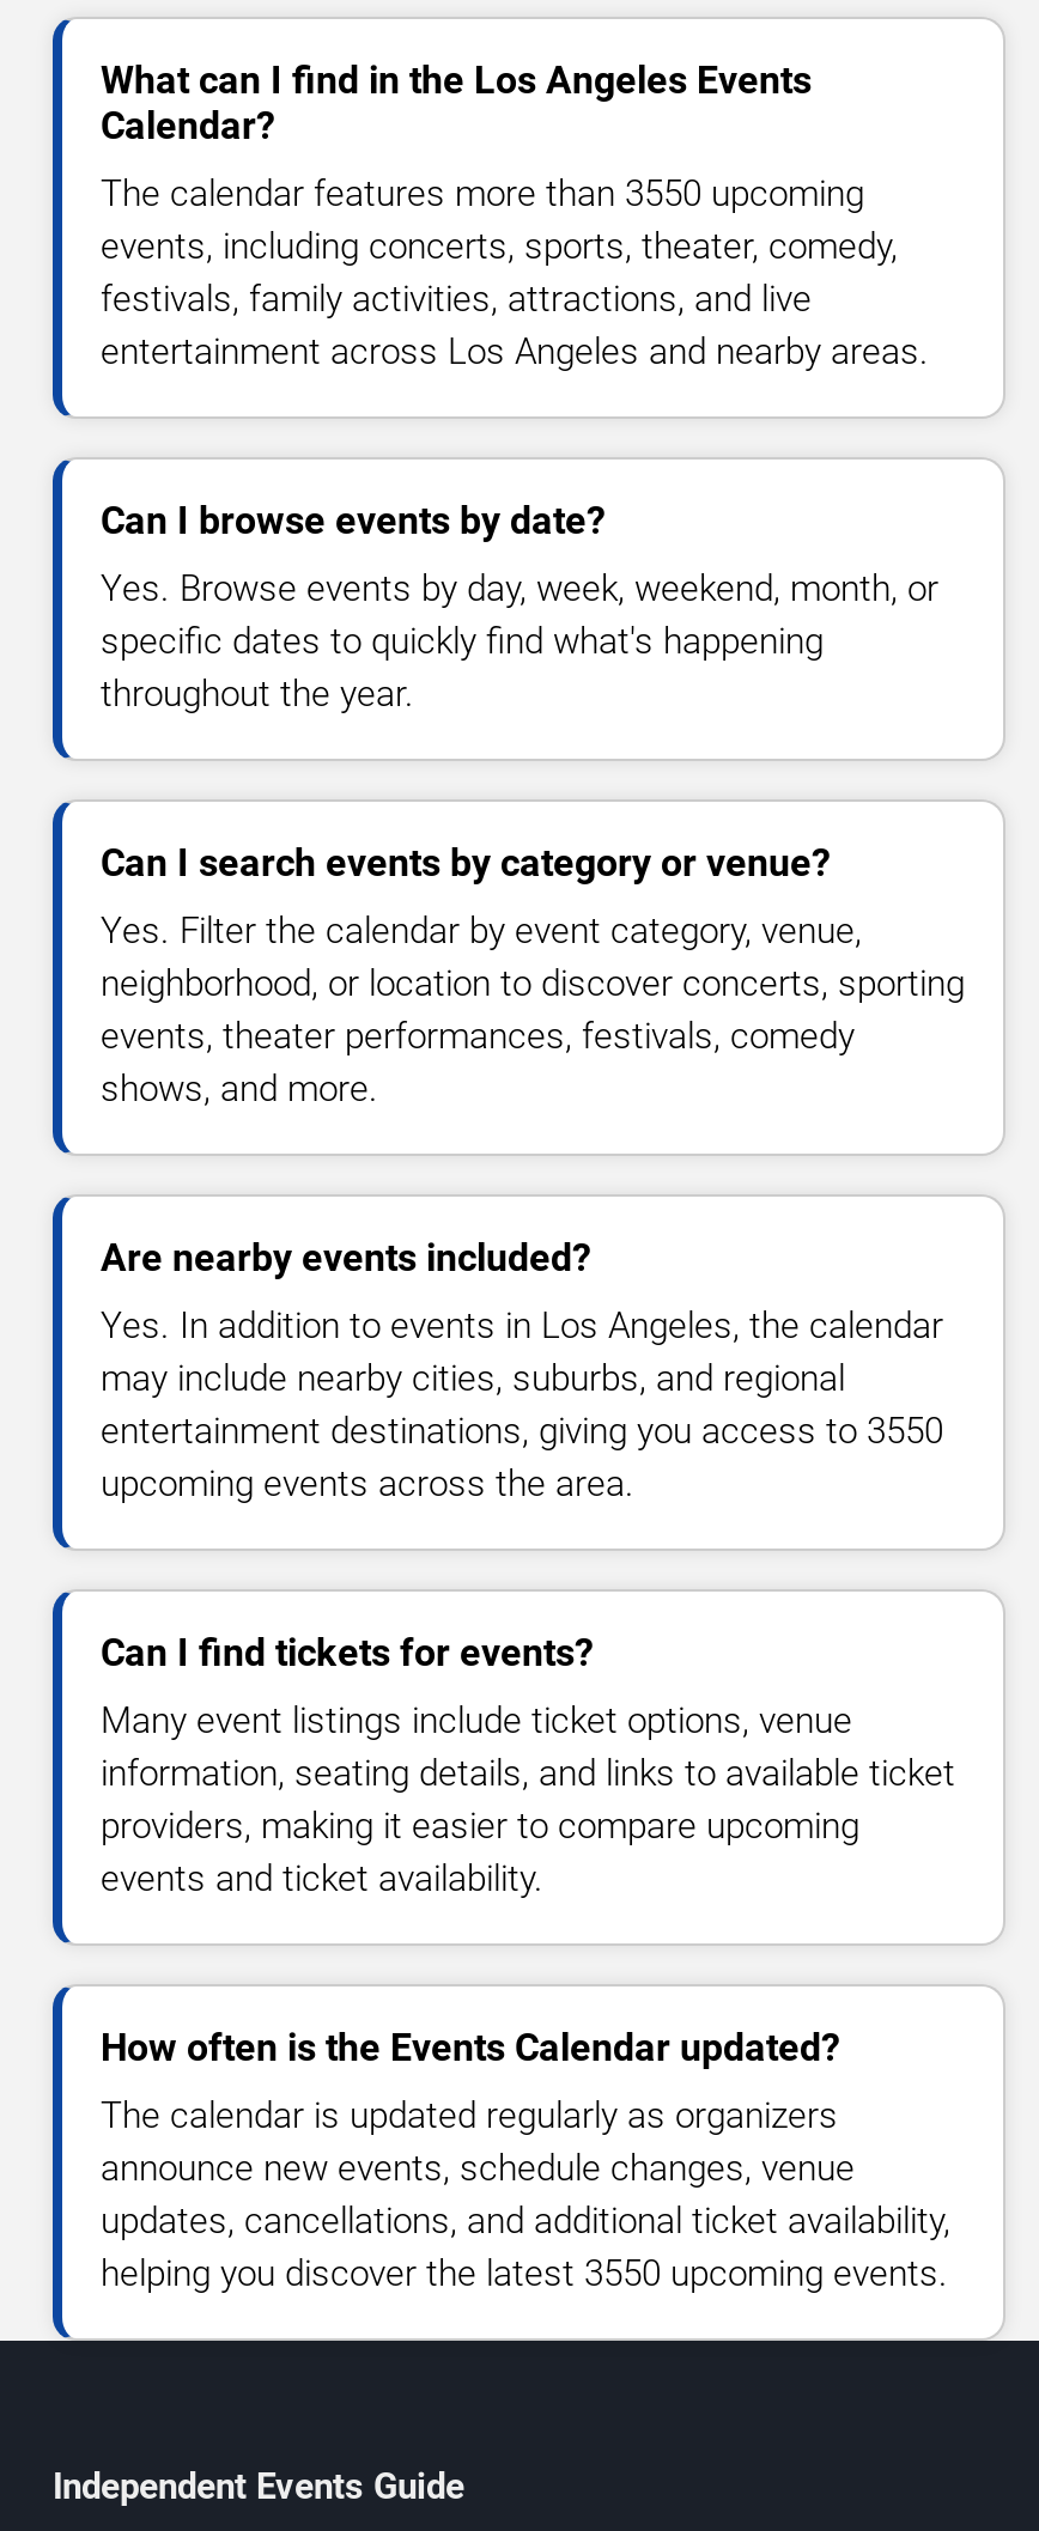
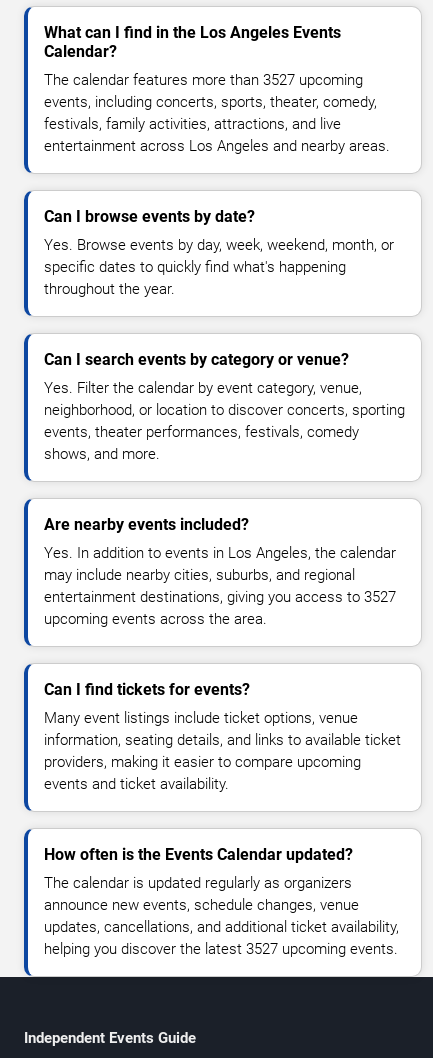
[101,174,864,217] The calendar features more than 3550 upcoming -> [44,71,363,89] The calendar features more than 3527 upcoming
[101,1411,943,1454] entertainment destinations, giving you access to 3550 -> [44,588,396,606] entertainment destinations, giving you access to 3527
[101,2253,948,2296] helping you discover the latest 3550 upcoming events. -> [44,940,398,958] helping you discover the latest 3527 upcoming events.

